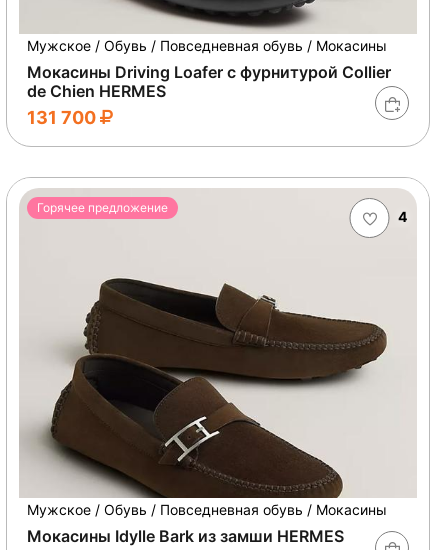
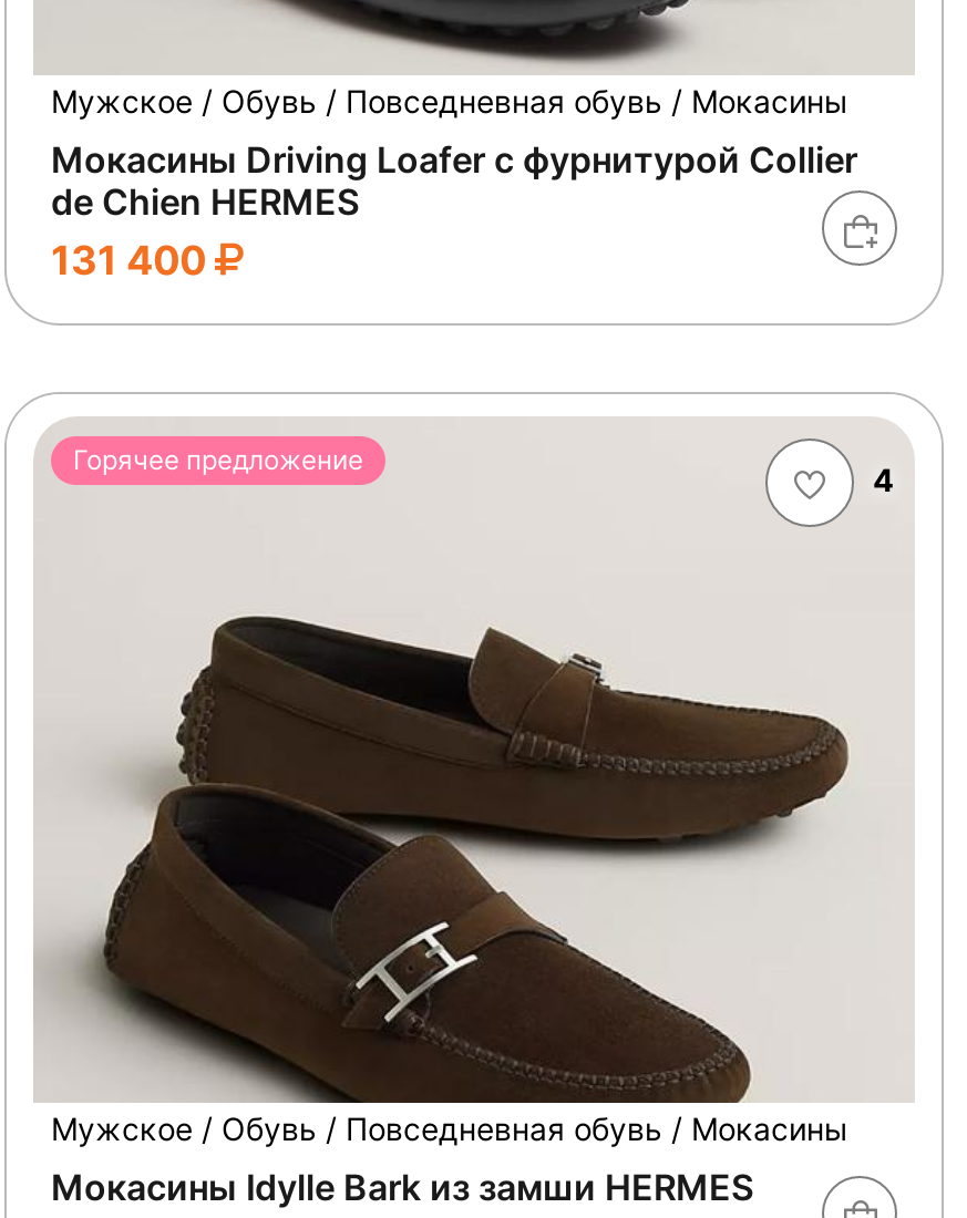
[27,107,100,128] 131 700 -> [51,237,215,283] 131 400

